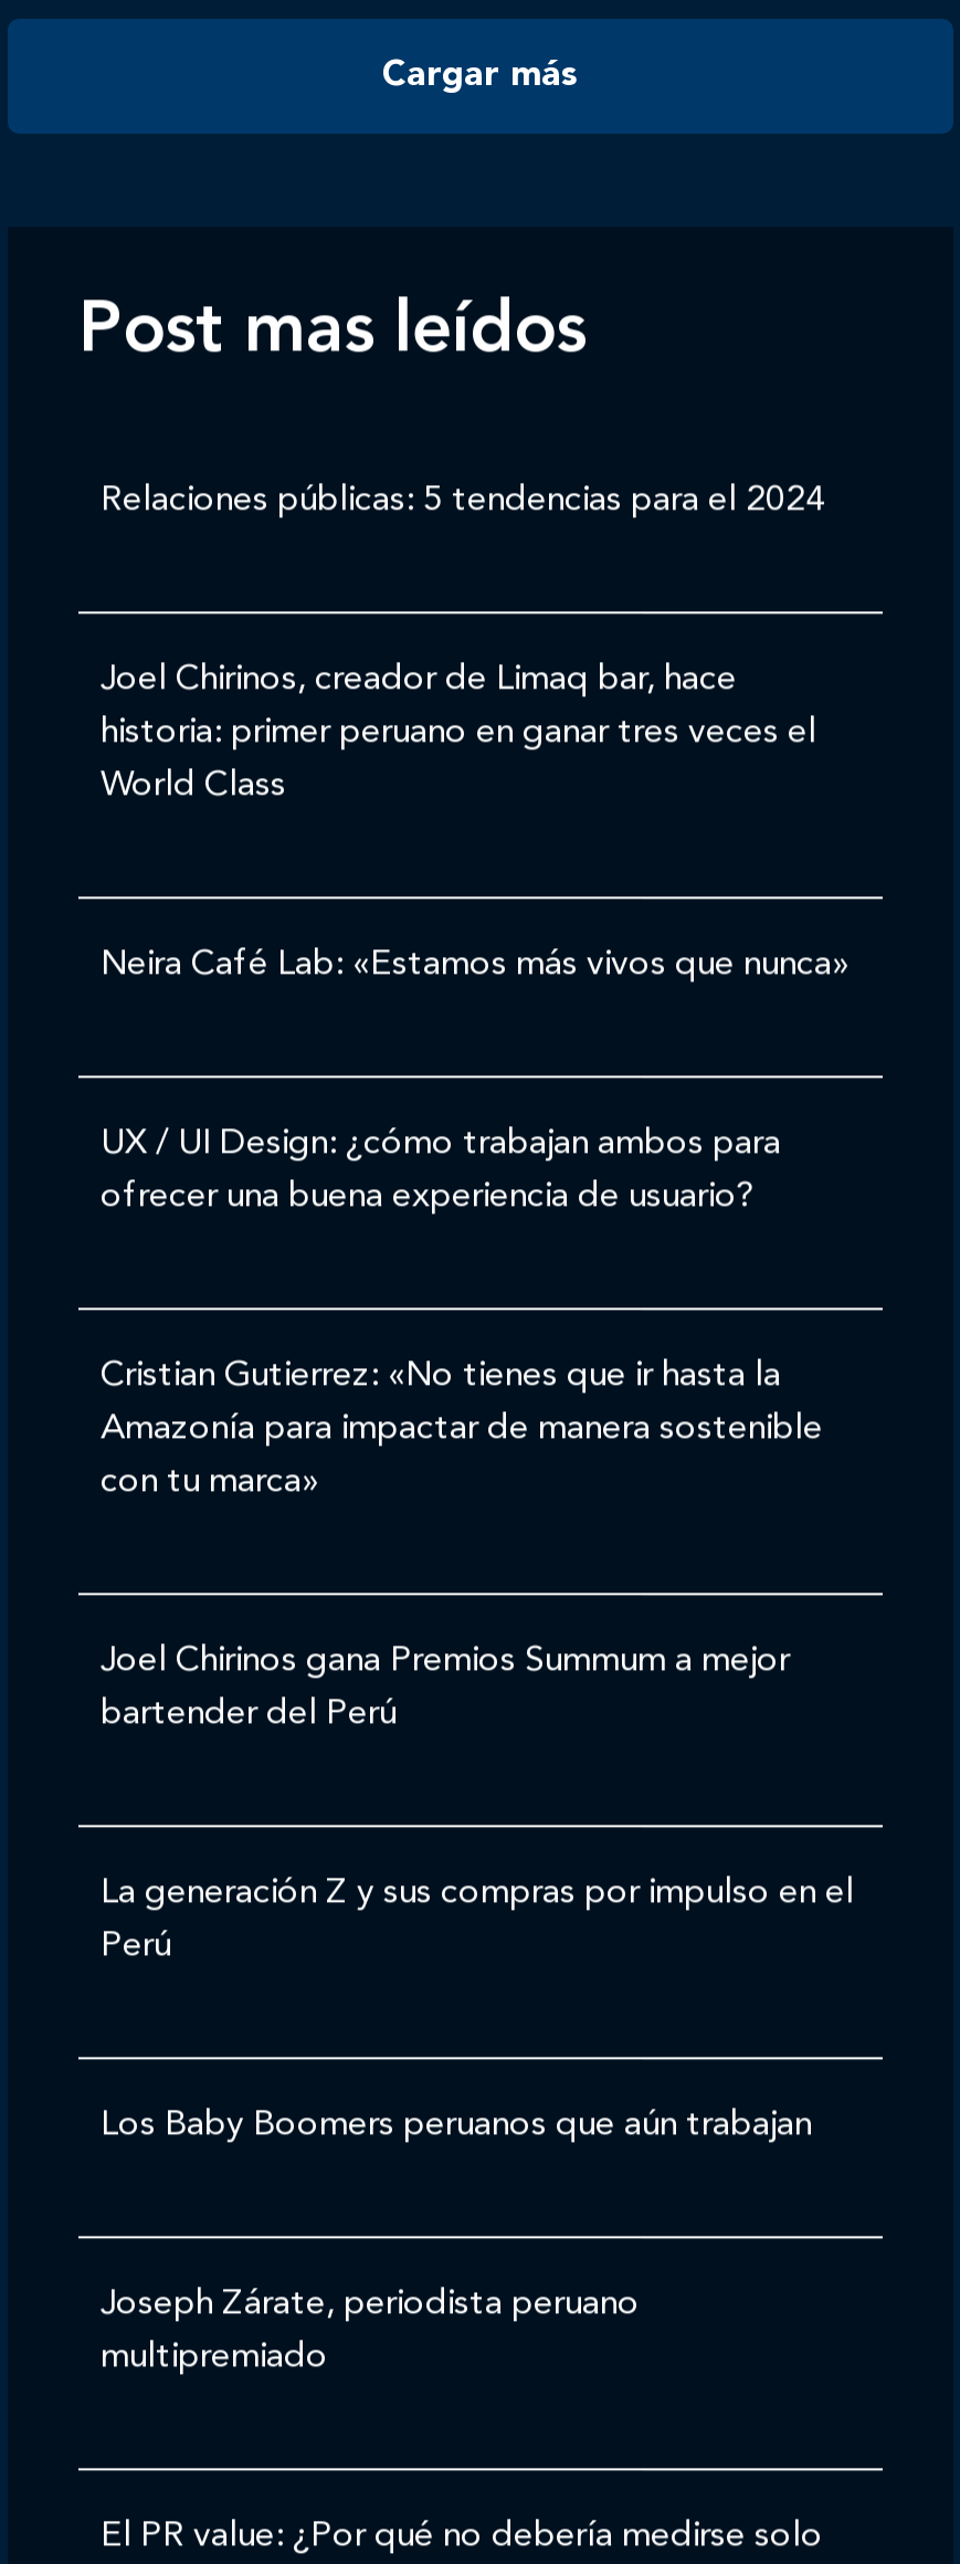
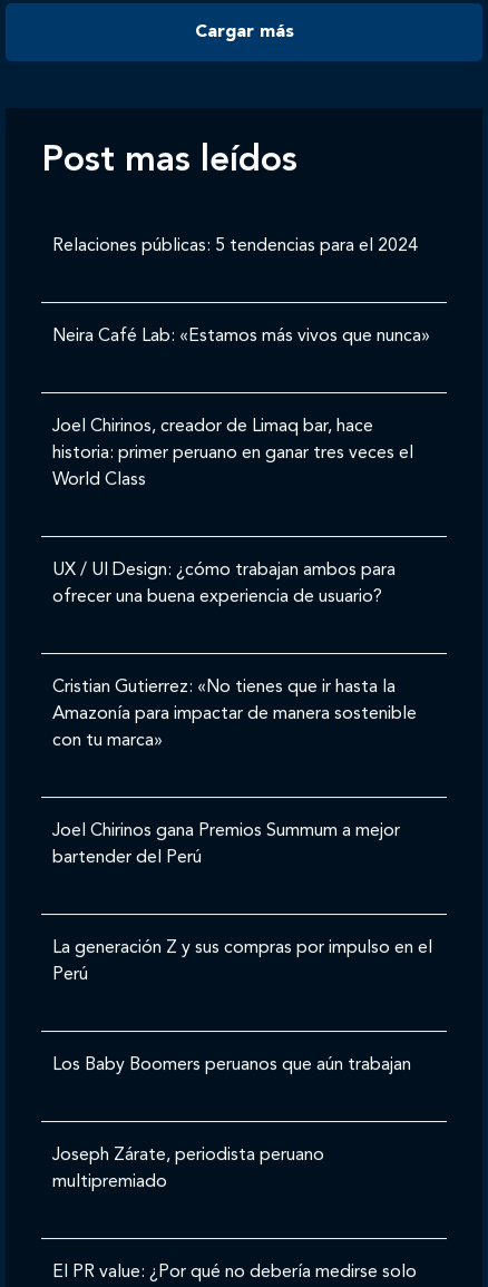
moved [101,662,816,803] -> [52,418,413,489]: Joel Chirinos, creador de Limaq bar, hace | historia: primer peruano en ganar tres veces el | World Class
moved [101,947,850,982] -> [52,328,430,345]: Neira Café Lab: «Estamos más vivos que nunca»

